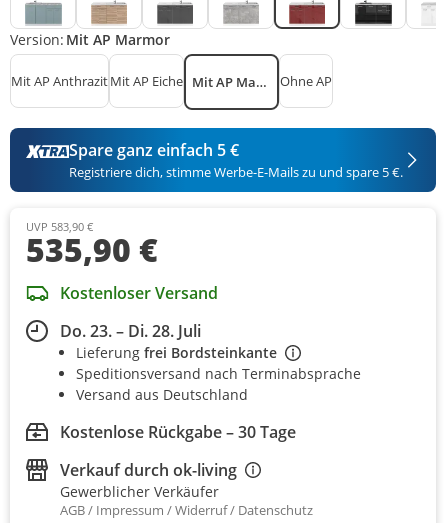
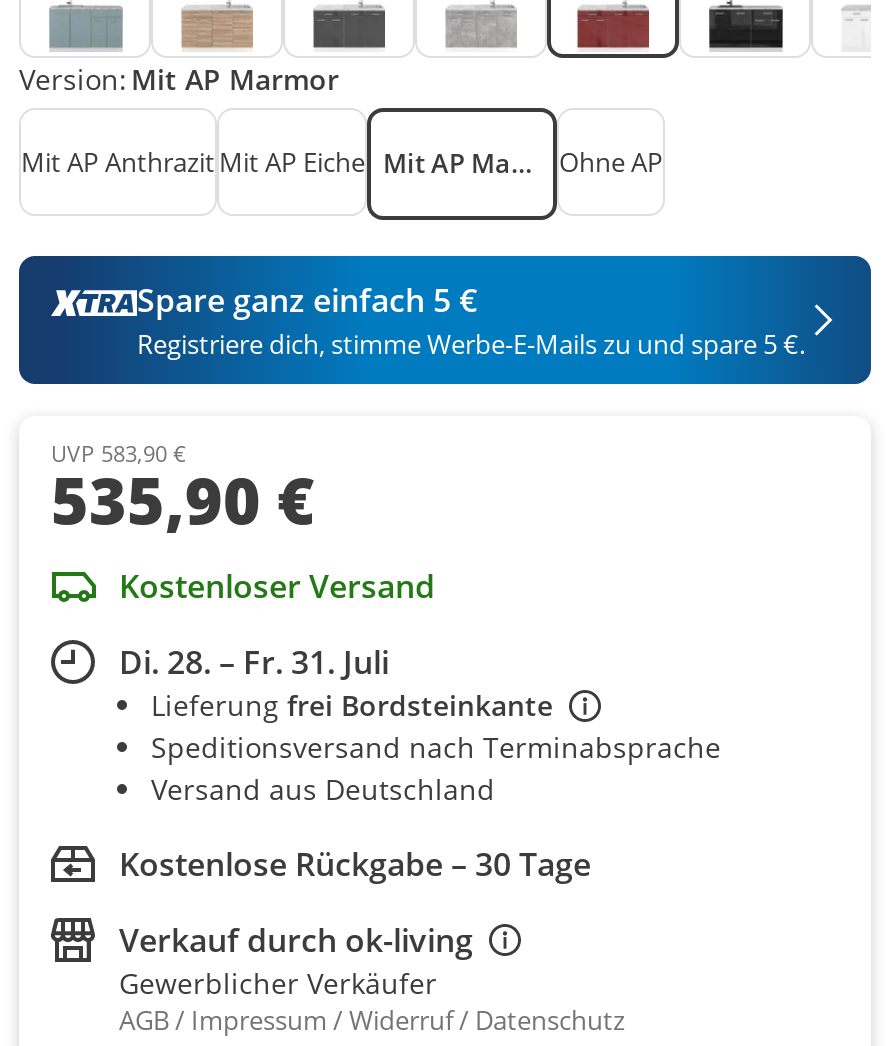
[60,320,201,342] Do. 23. – Di. 28. Juli -> [119,640,389,684] Di. 28. – Fr. 31. Juli

